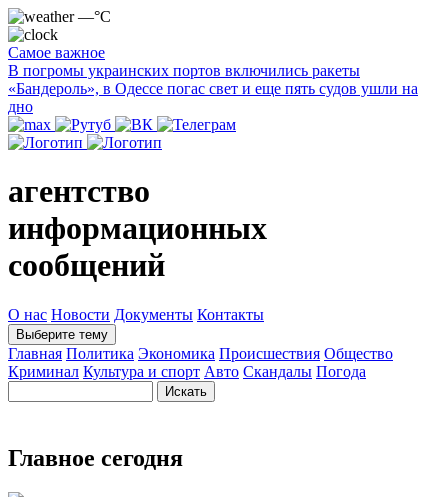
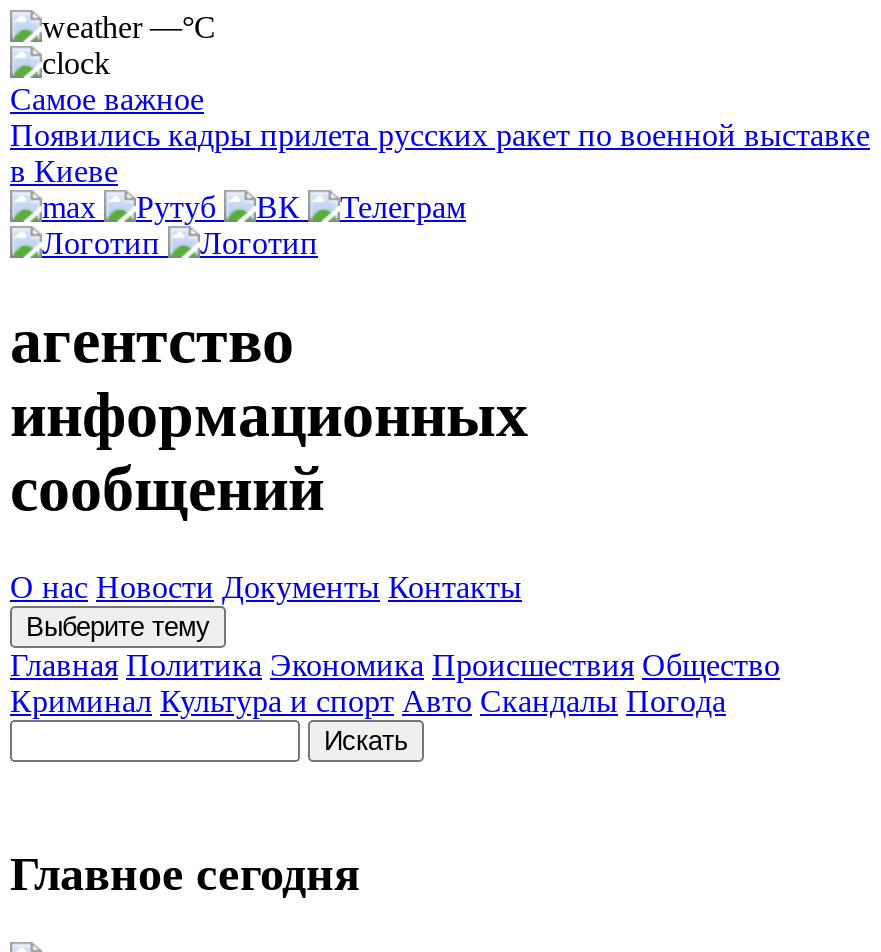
[8,62,418,115] В погромы украинских портов включились ракеты | «Бандероль», в Одессе погас свет и еще пять судов ушли на | дно -> [10,118,870,188] Появились кадры прилета русских ракет по военной выставке | в Киеве

